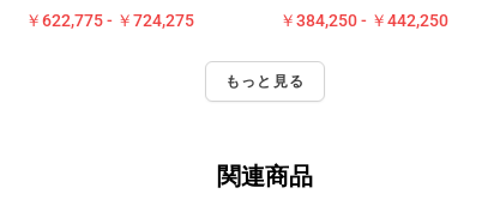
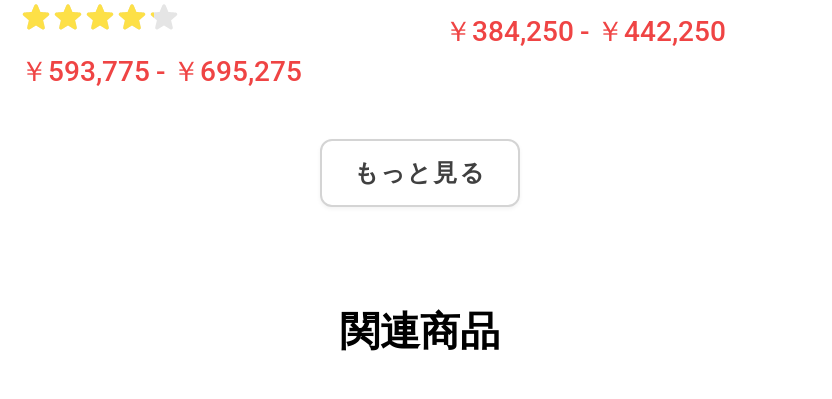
[25,11,194,30] ￥622,775 - ￥724,275 -> [20,55,302,87] ￥593,775 - ￥695,275

